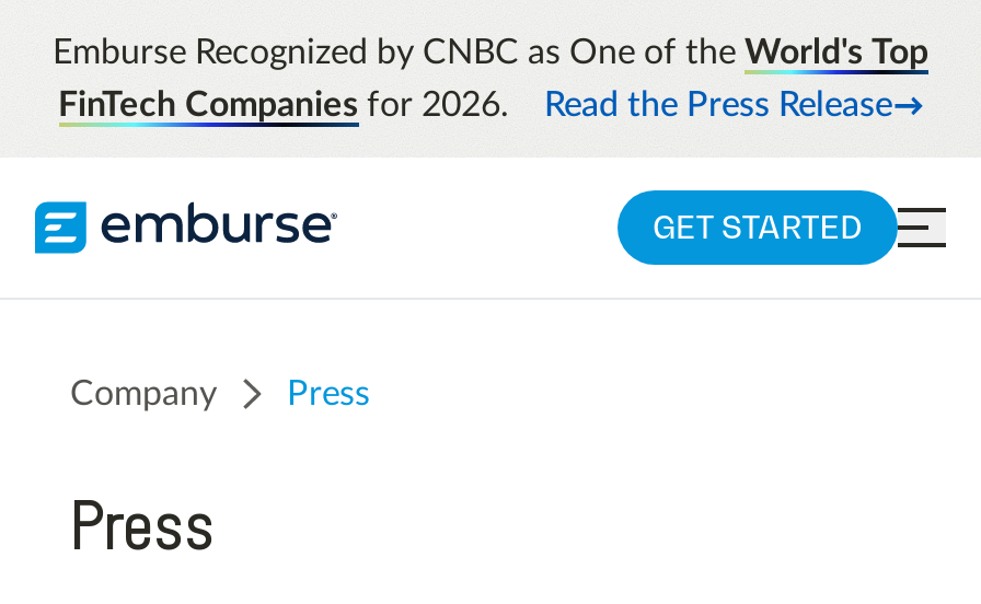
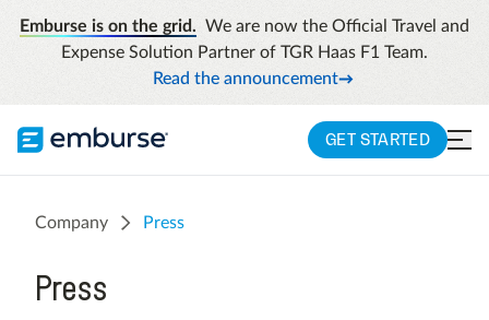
[53,35,928,123] Emburse Recognized by CNBC as One of the World's Top | FinTech Companies for 2026. | Read the Press Release -> [20,17,469,87] Emburse is on the grid. We are now the Official Travel and | Expense Solution Partner of TGR Haas F1 Team. | Read the announcement

